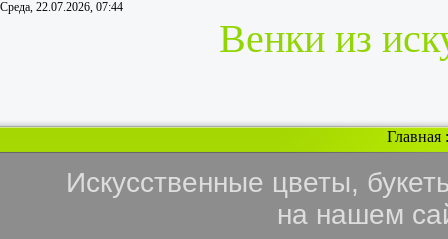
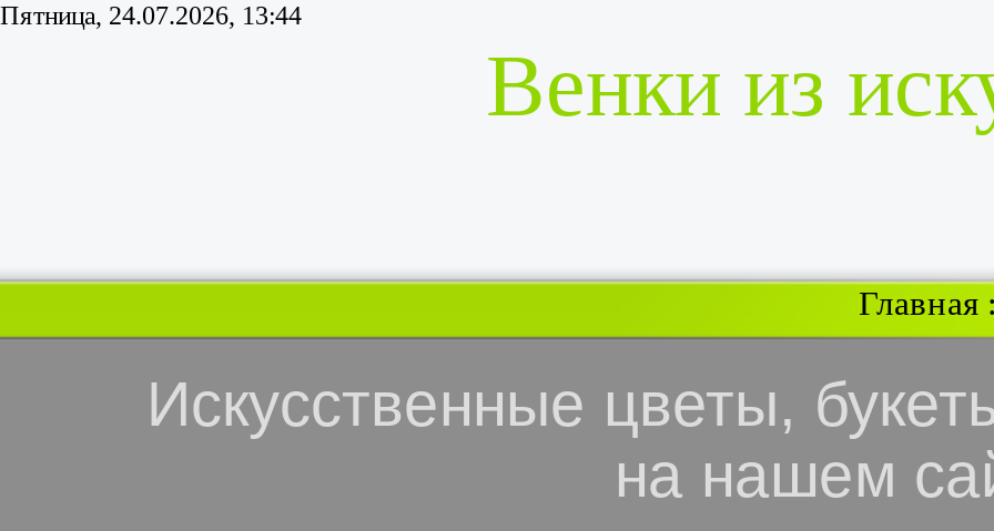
[0,0,123,14] Среда, 22.07.2026, 07:44 -> [0,0,302,31] Пятница, 24.07.2026, 13:44

